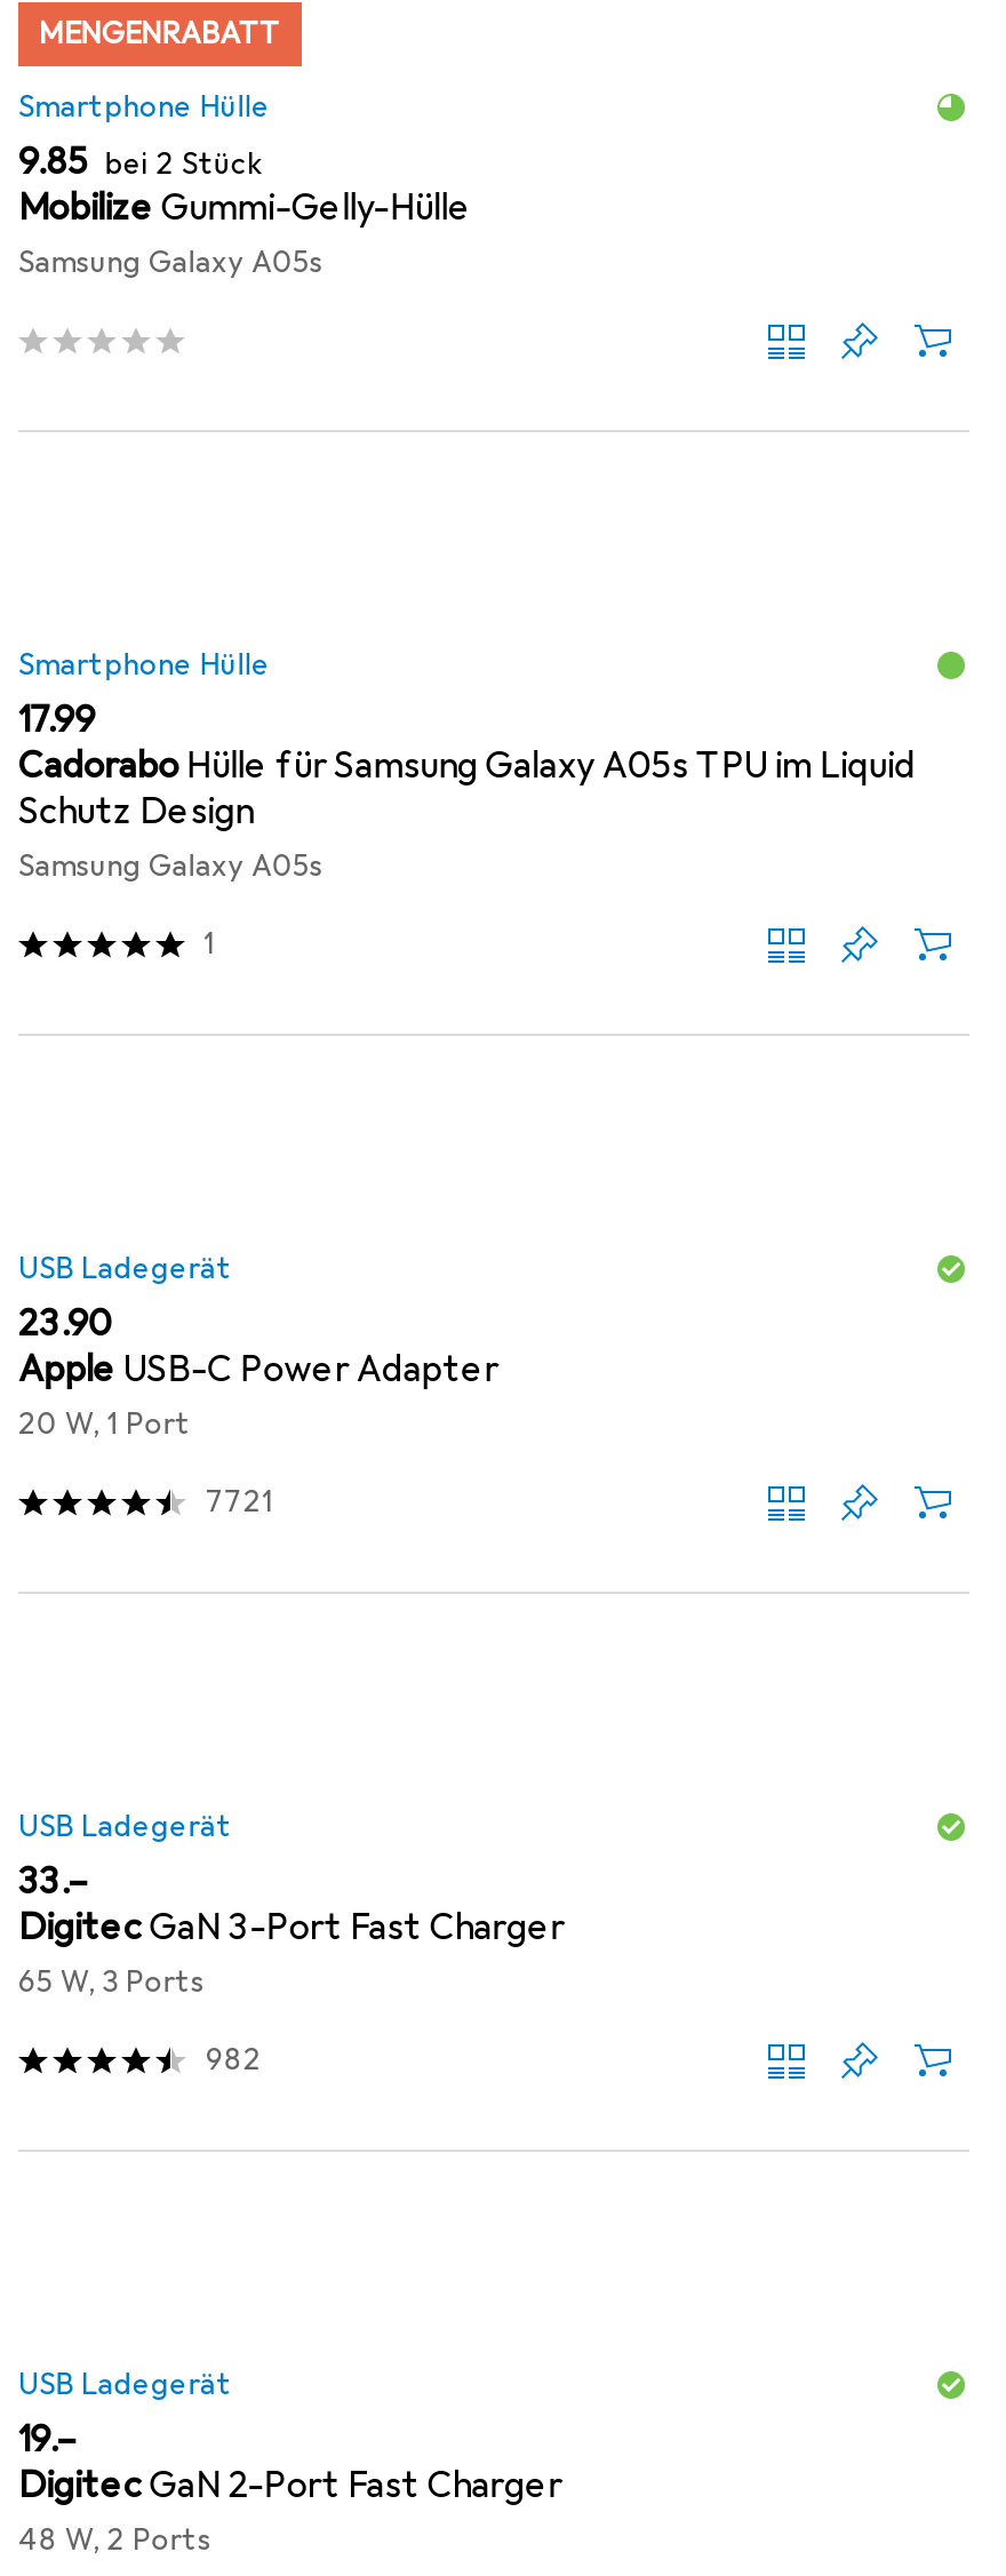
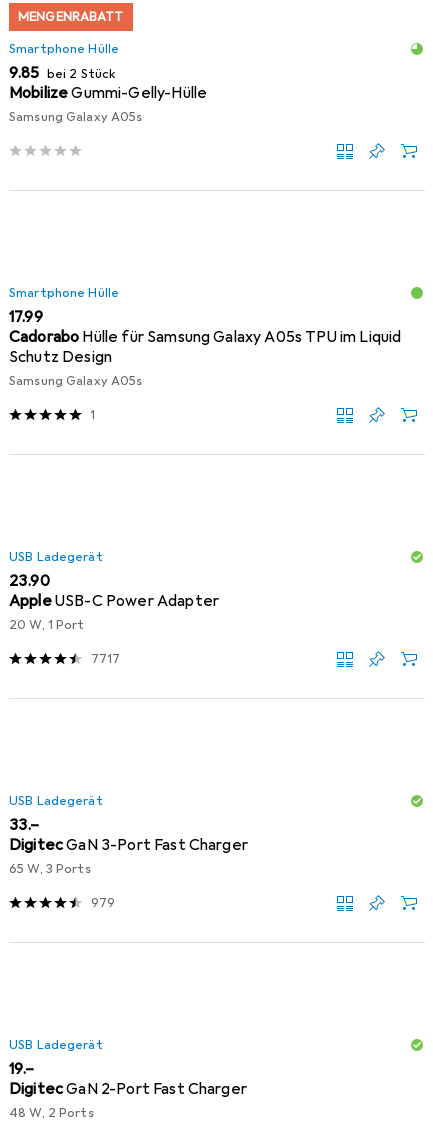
[206,1484,273,1520] 7721 -> [91,651,121,667] 7717
[206,2042,262,2078] 982 -> [91,895,115,911] 979

